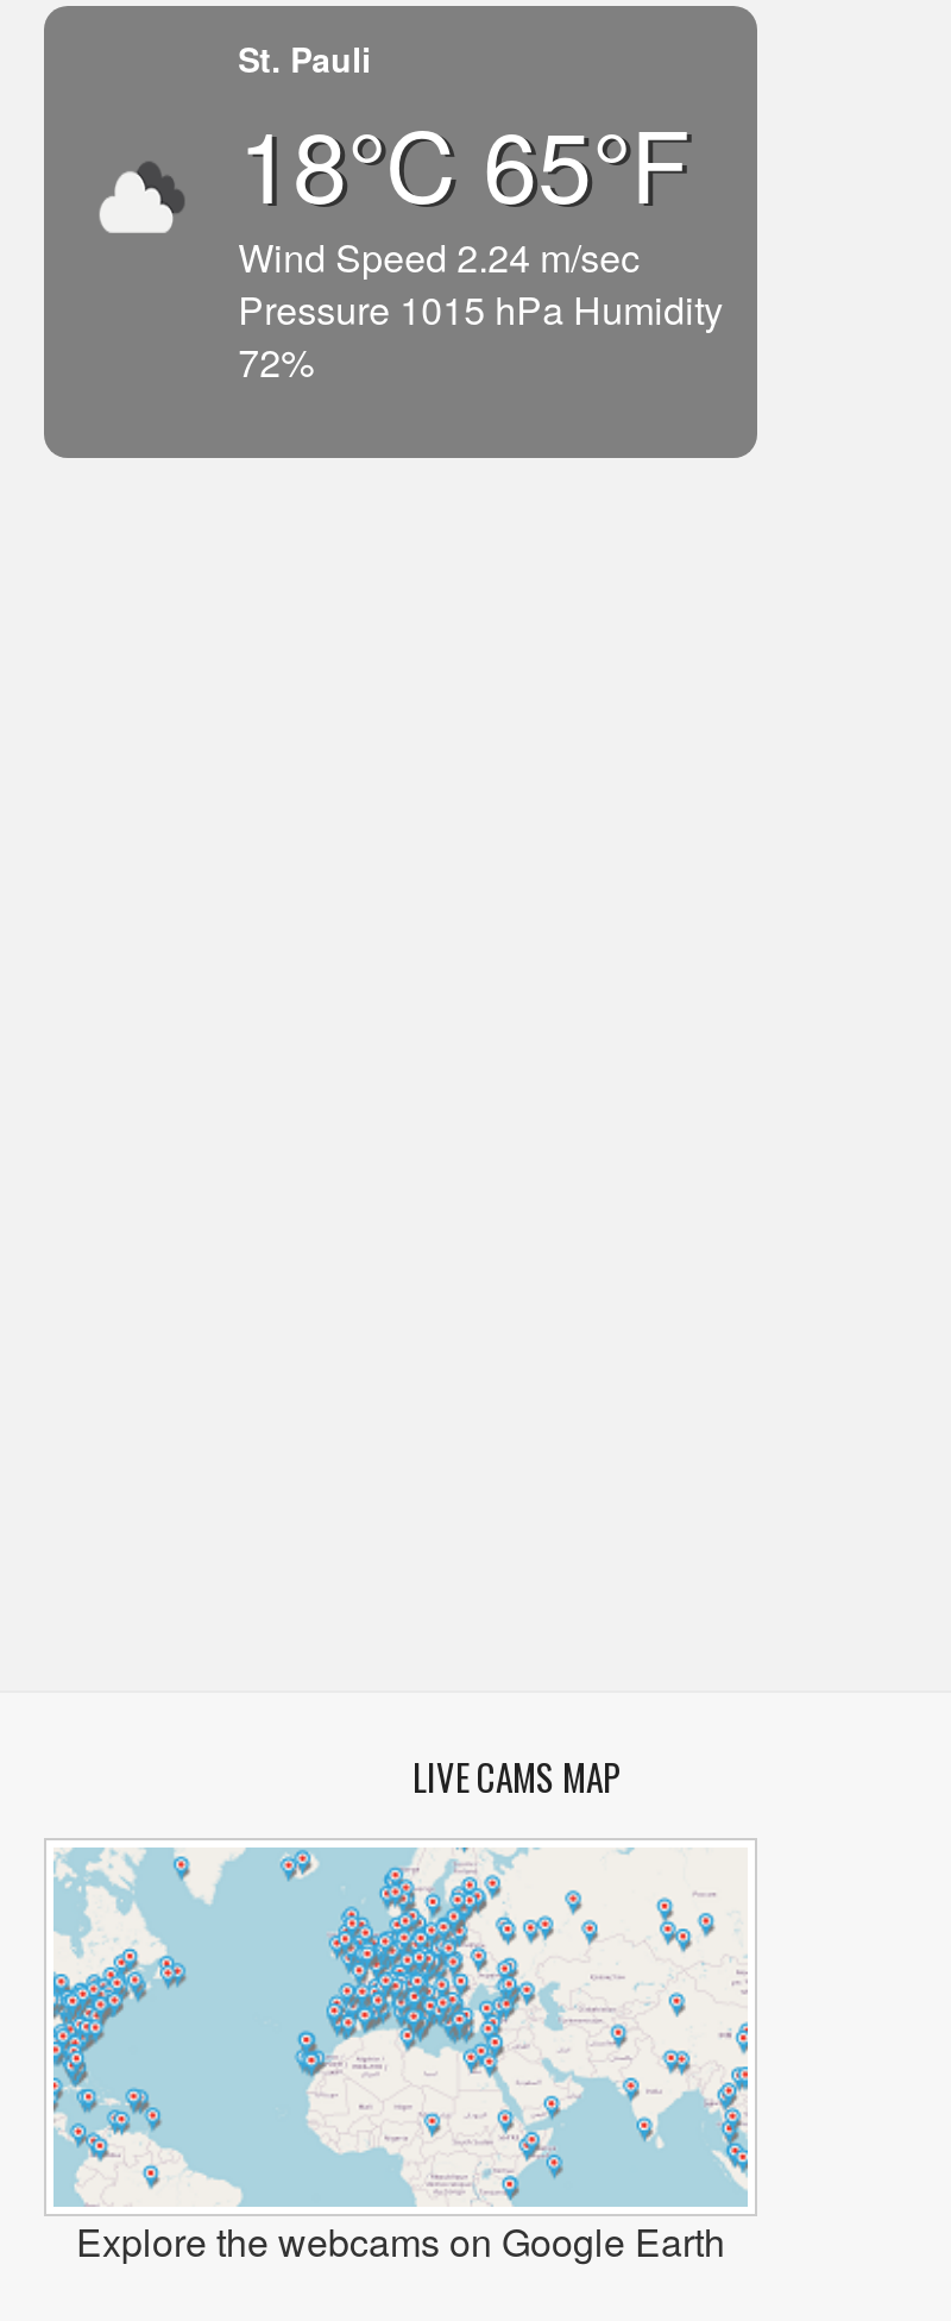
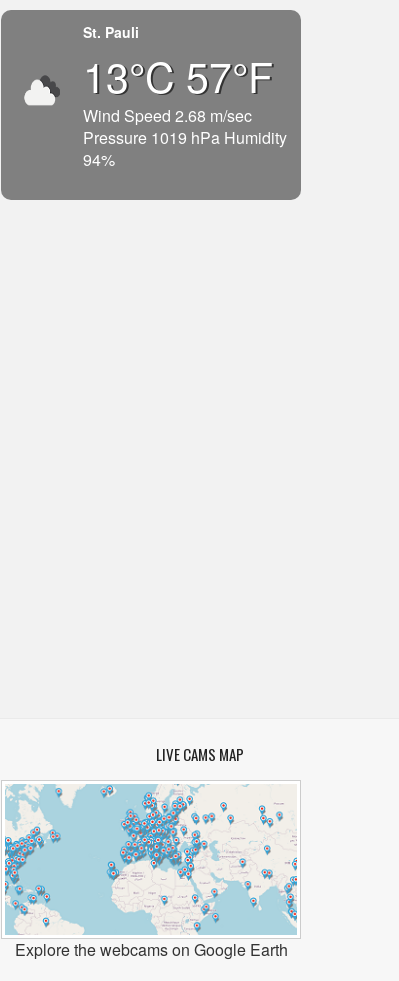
[238,92,723,390] 18°C 65°F | Wind Speed 2.24 m/sec | Pressure 1015 hPa Humidity | 72% -> [83,46,287,171] 13°C 57°F | Wind Speed 2.68 m/sec | Pressure 1019 hPa Humidity | 94%

